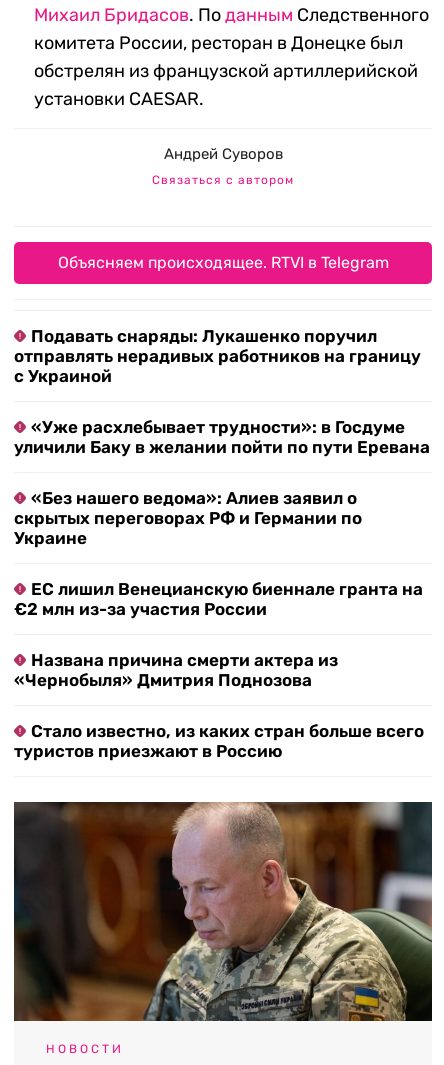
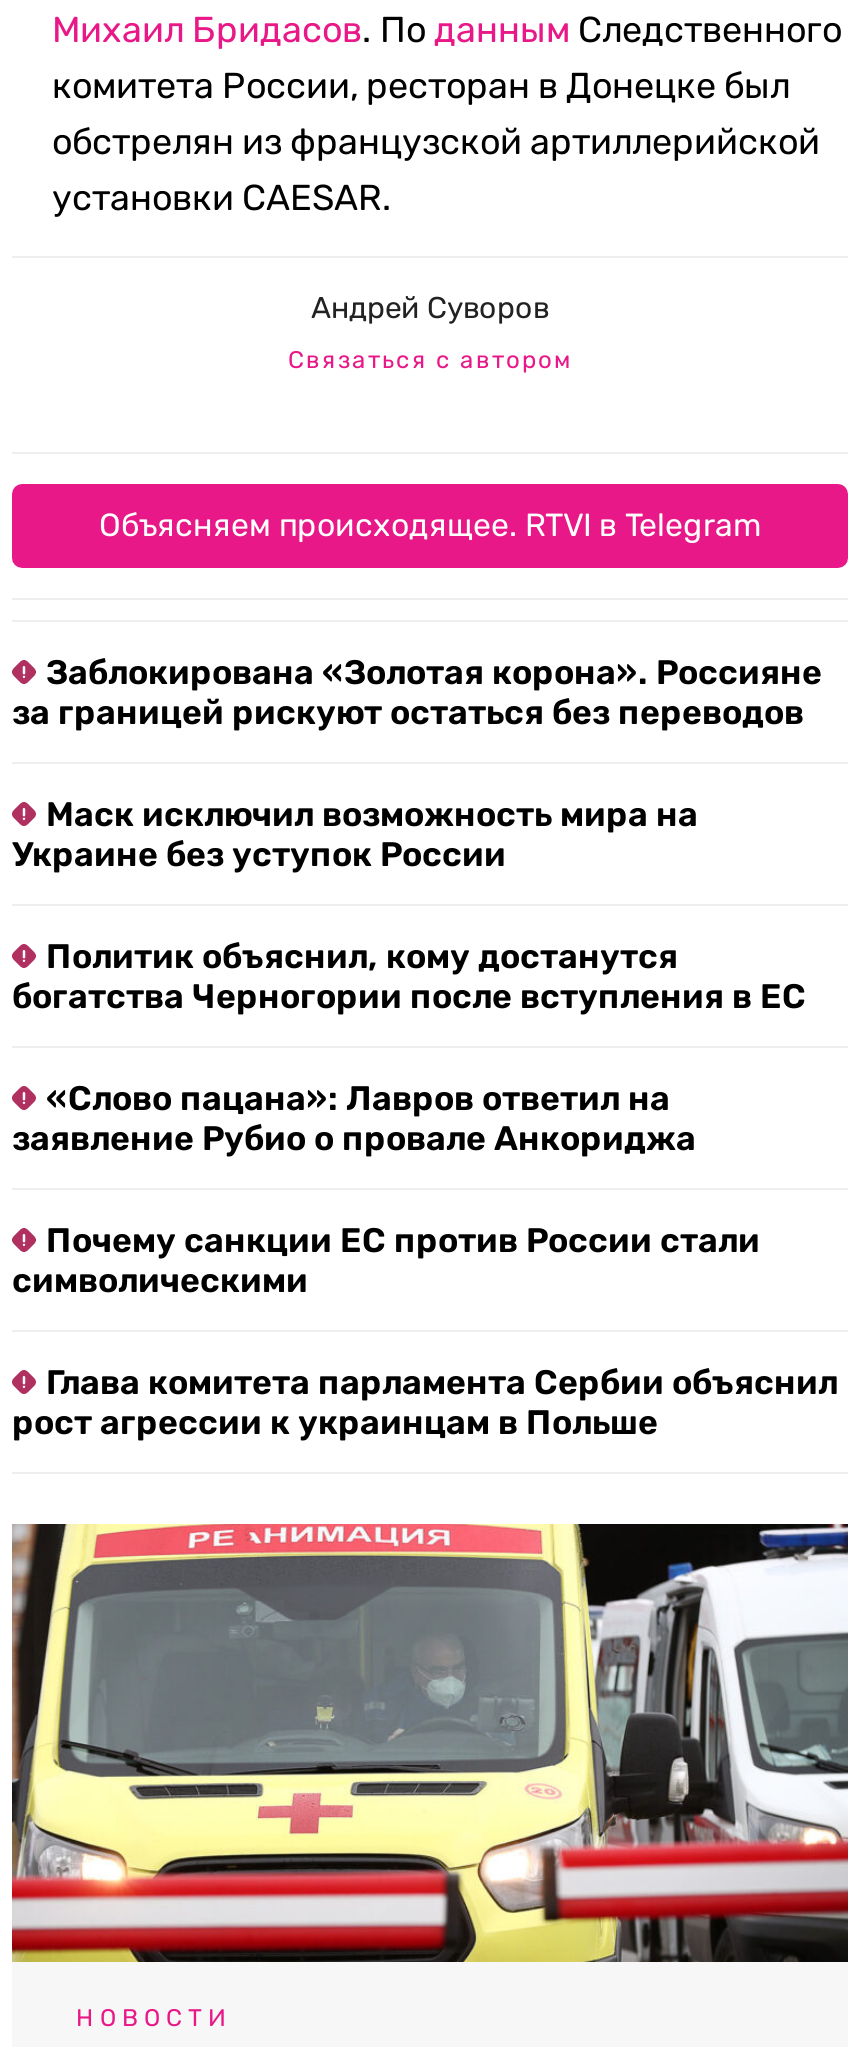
[14,326,421,386] Подавать снаряды: Лукашенко поручил | отправлять нерадивых работников на границу | с Украиной -> [12,652,822,732] Заблокирована «Золотая корона». Россияне | за границей рискуют остаться без переводов
[14,417,430,457] «Уже расхлебывает трудности»: в Госдуме | уличили Баку в желании пойти по пути Еревана -> [12,794,698,874] Маск исключил возможность мира на | Украине без уступок России
[14,488,362,548] «Без нашего ведома»: Алиев заявил о | скрытых переговорах РФ и Германии по | Украине -> [12,936,806,1016] Политик объяснил, кому достанутся | богатства Черногории после вступления в ЕС
[14,579,423,619] ЕС лишил Венецианскую биеннале гранта на | €2 млн из-за участия России -> [12,1078,696,1158] «Слово пацана»: Лавров ответил на | заявление Рубио о провале Анкориджа
[14,650,338,690] Названа причина смерти актера из | «Чернобыля» Дмитрия Поднозова -> [12,1220,760,1300] Почему санкции ЕС против России стали | символическими
[14,721,424,761] Стало известно, из каких стран больше всего | туристов приезжают в Россию -> [12,1362,838,1442] Глава комитета парламента Сербии объяснил | рост агрессии к украинцам в Польше
[13,801,433,1022] [image] -> [10,1522,850,1964] [image]

